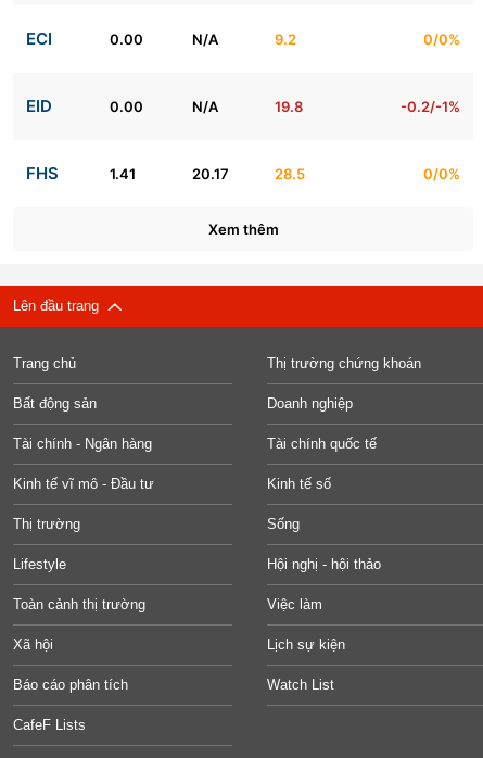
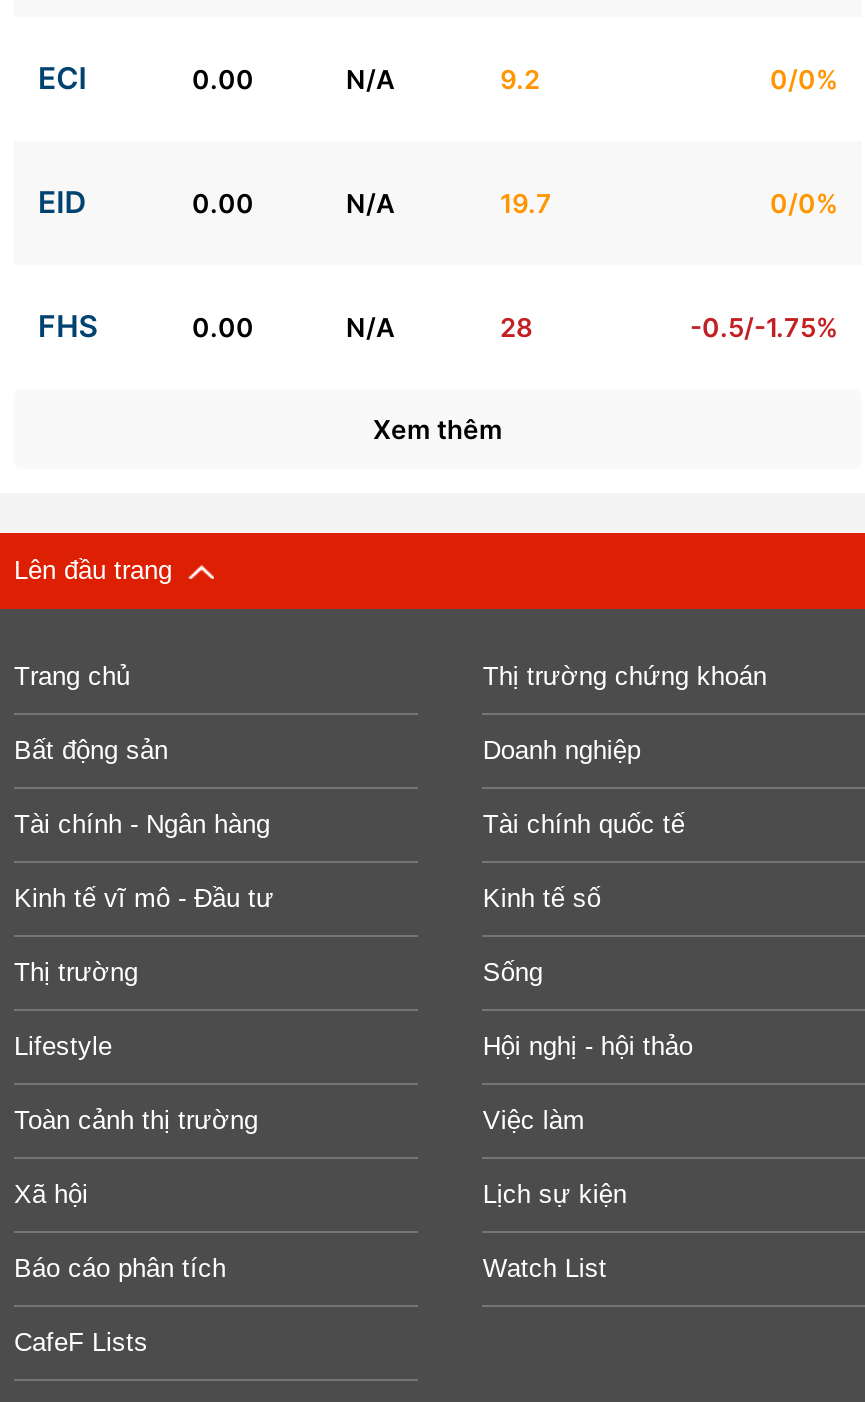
[275,97,303,115] 19.8 -> [500,186,552,218] 19.7
[401,97,460,115] -0.2/-1% -> [770,186,838,218] 0/0%
[110,165,460,182] 1.41 | 20.17 | 28.5 | 0/0% -> [192,310,838,342] 0.00 | N/A | 28 | -0.5/-1.75%

